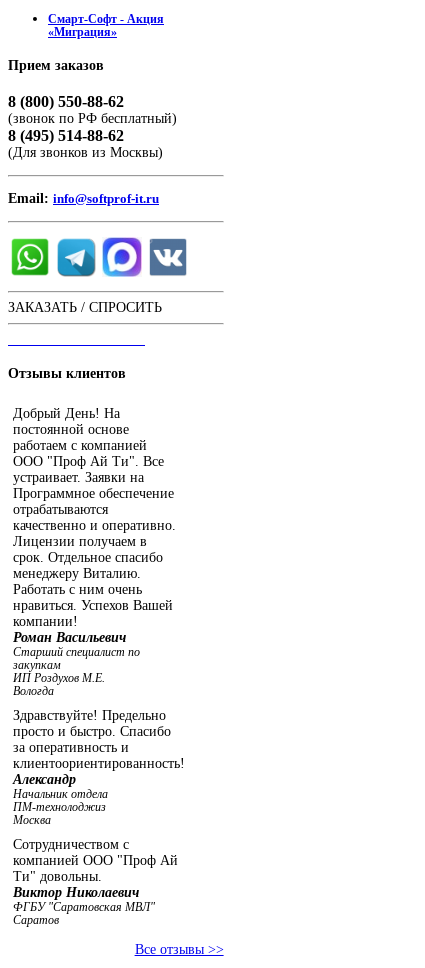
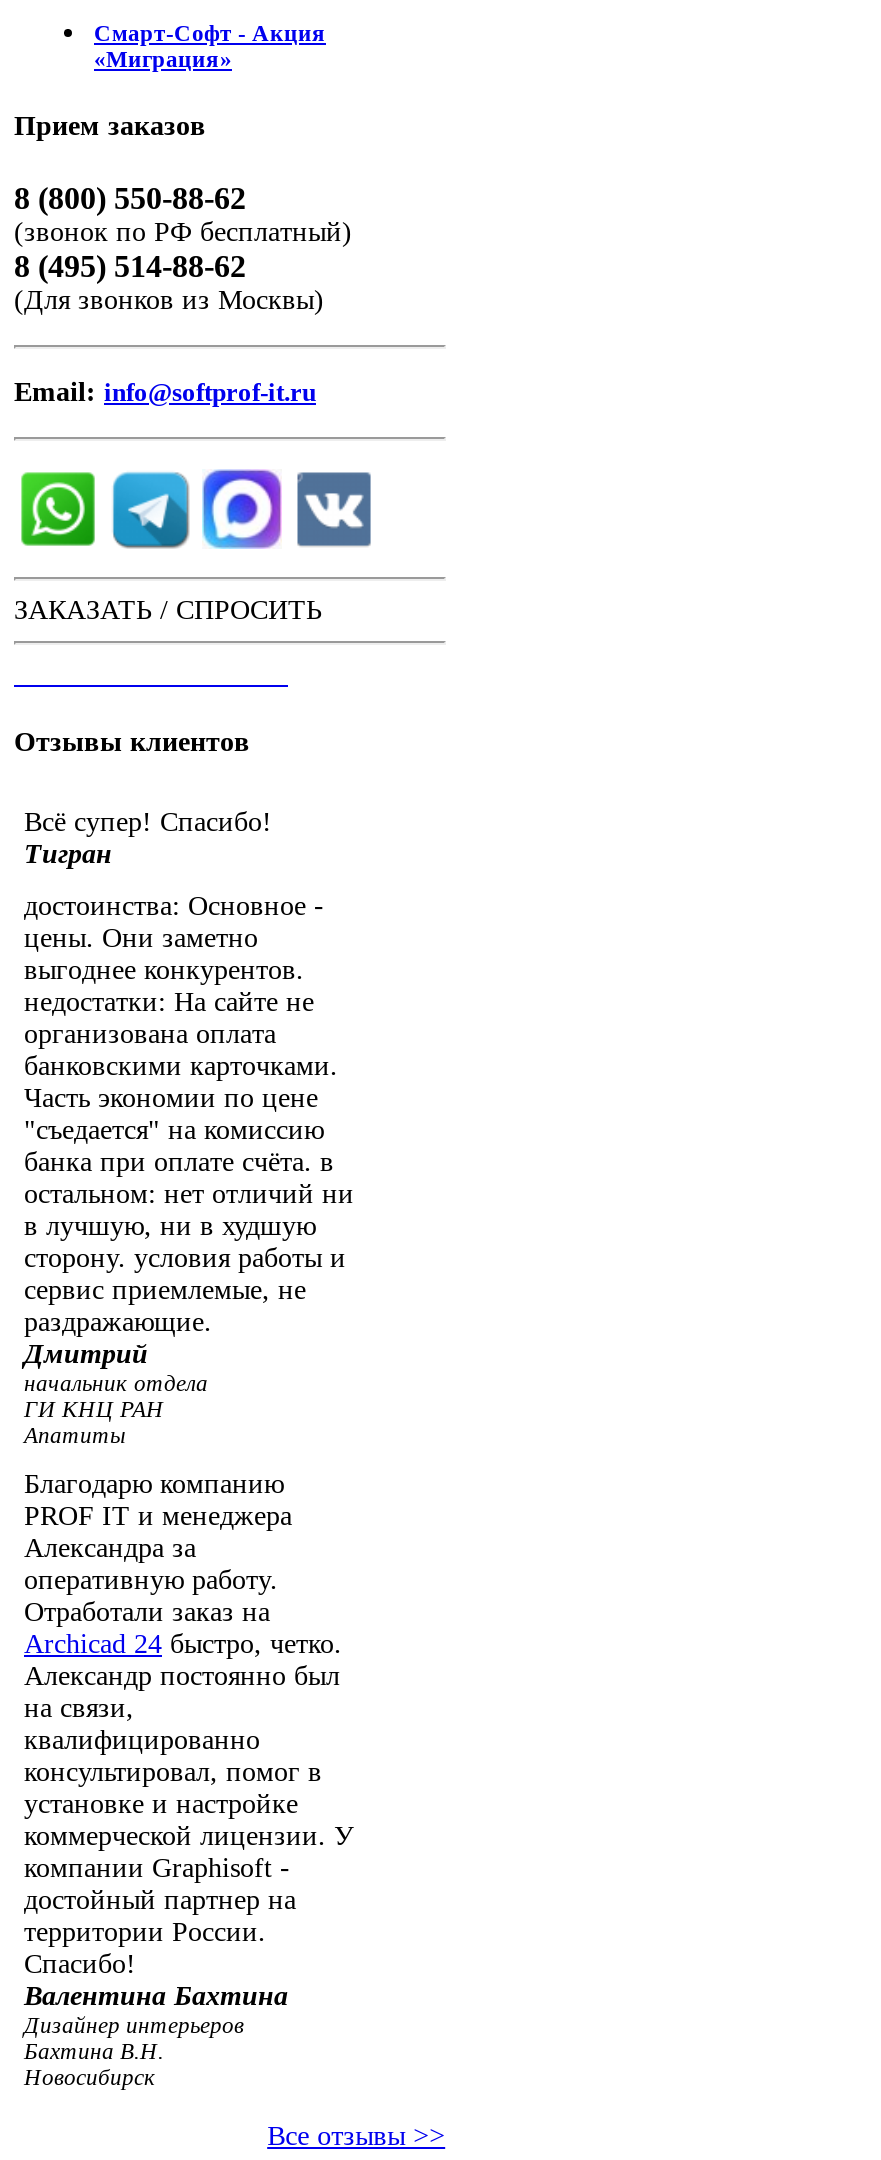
[13,406,176,698] Добрый День! На | постоянной основе | работаем с компанией | ООО "Проф Ай Ти". Все | устраивает. Заявки на | Программное обеспечение | отрабатываются | качественно и оперативно. | Лицензии получаем в | срок. Отдельное спасибо | менеджеру Виталию. | Работать с ним очень | нравиться. Успехов Вашей | компании! | Роман Васильевич | Старший специалист по | закупкам | ИП Роздухов М.Е. | Вологда -> [24,807,272,869] Всё супер! Спасибо! | Тигран
[13,708,185,827] Здравствуйте! Предельно | просто и быстро. Спасибо | за оперативность и | клиентоориентированность! | Александр | Начальник отдела | ПМ-технолоджиз | Москва -> [24,891,354,1449] достоинства: Основное - | цены. Они заметно | выгоднее конкурентов. | недостатки: На сайте не | организована оплата | банковскими карточками. | Часть экономии по цене | "съедается" на комиссию | банка при оплате счёта. в | остальном: нет отличий ни | в лучшую, ни в худшую | сторону. условия работы и | сервис приемлемые, не | раздражающие. | Дмитрий | начальник отдела | ГИ КНЦ РАН | Апатиты
[13,837,178,927] Сотрудничеством с | компанией ООО "Проф Ай | Ти" довольны. | Виктор Николаевич | ФГБУ "Саратовская МВЛ" | Саратов -> [24,1469,354,2091] Благодарю компанию | PROF IT и менеджера | Александра за | оперативную работу. | Отработали заказ на | Archicad 24 быстро, четко. | Александр постоянно был | на связи, | квалифицированно | консультировал, помог в | установке и настройке | коммерческой лицензии. У | компании Graphisoft - | достойный партнер на | территории России. | Спасибо! | Валентина Бахтина | Дизайнер интерьеров | Бахтина В.Н. | Новосибирск

